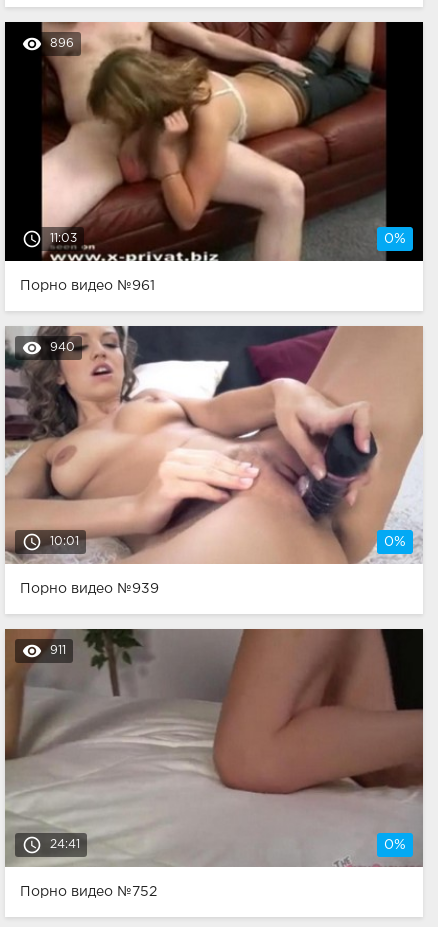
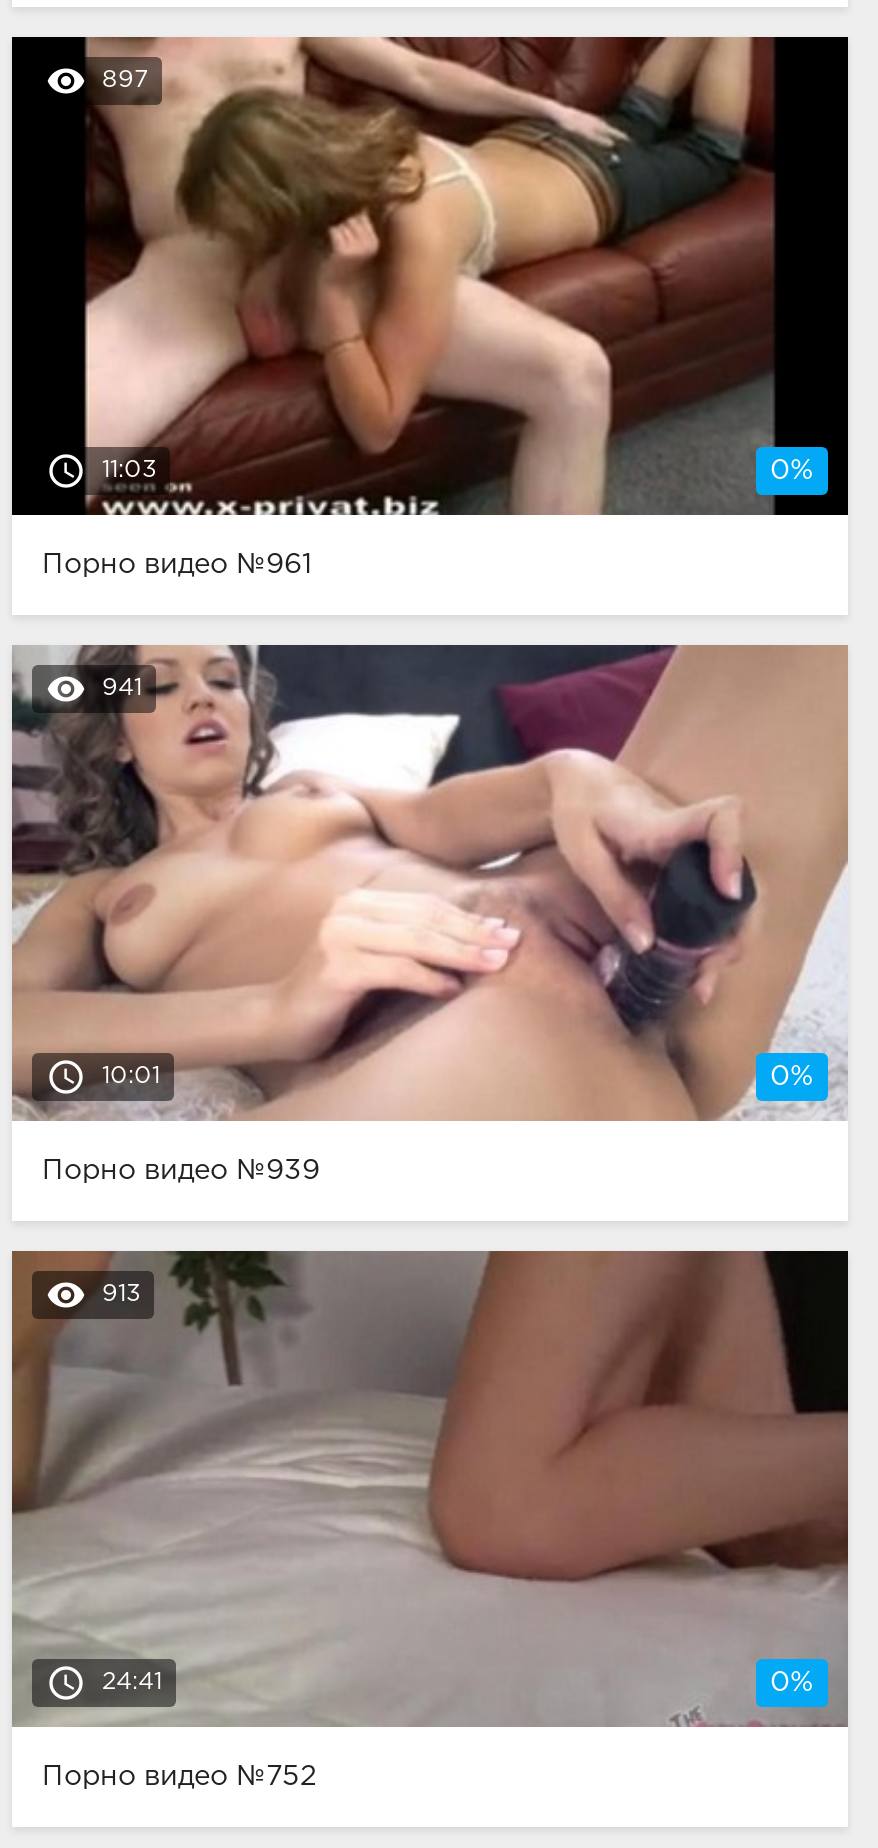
[50,38,74,49] 896 -> [102,69,148,91] 897
[50,341,75,352] 940 -> [102,676,142,698] 941
[50,645,66,656] 911 -> [102,1283,140,1305] 913

